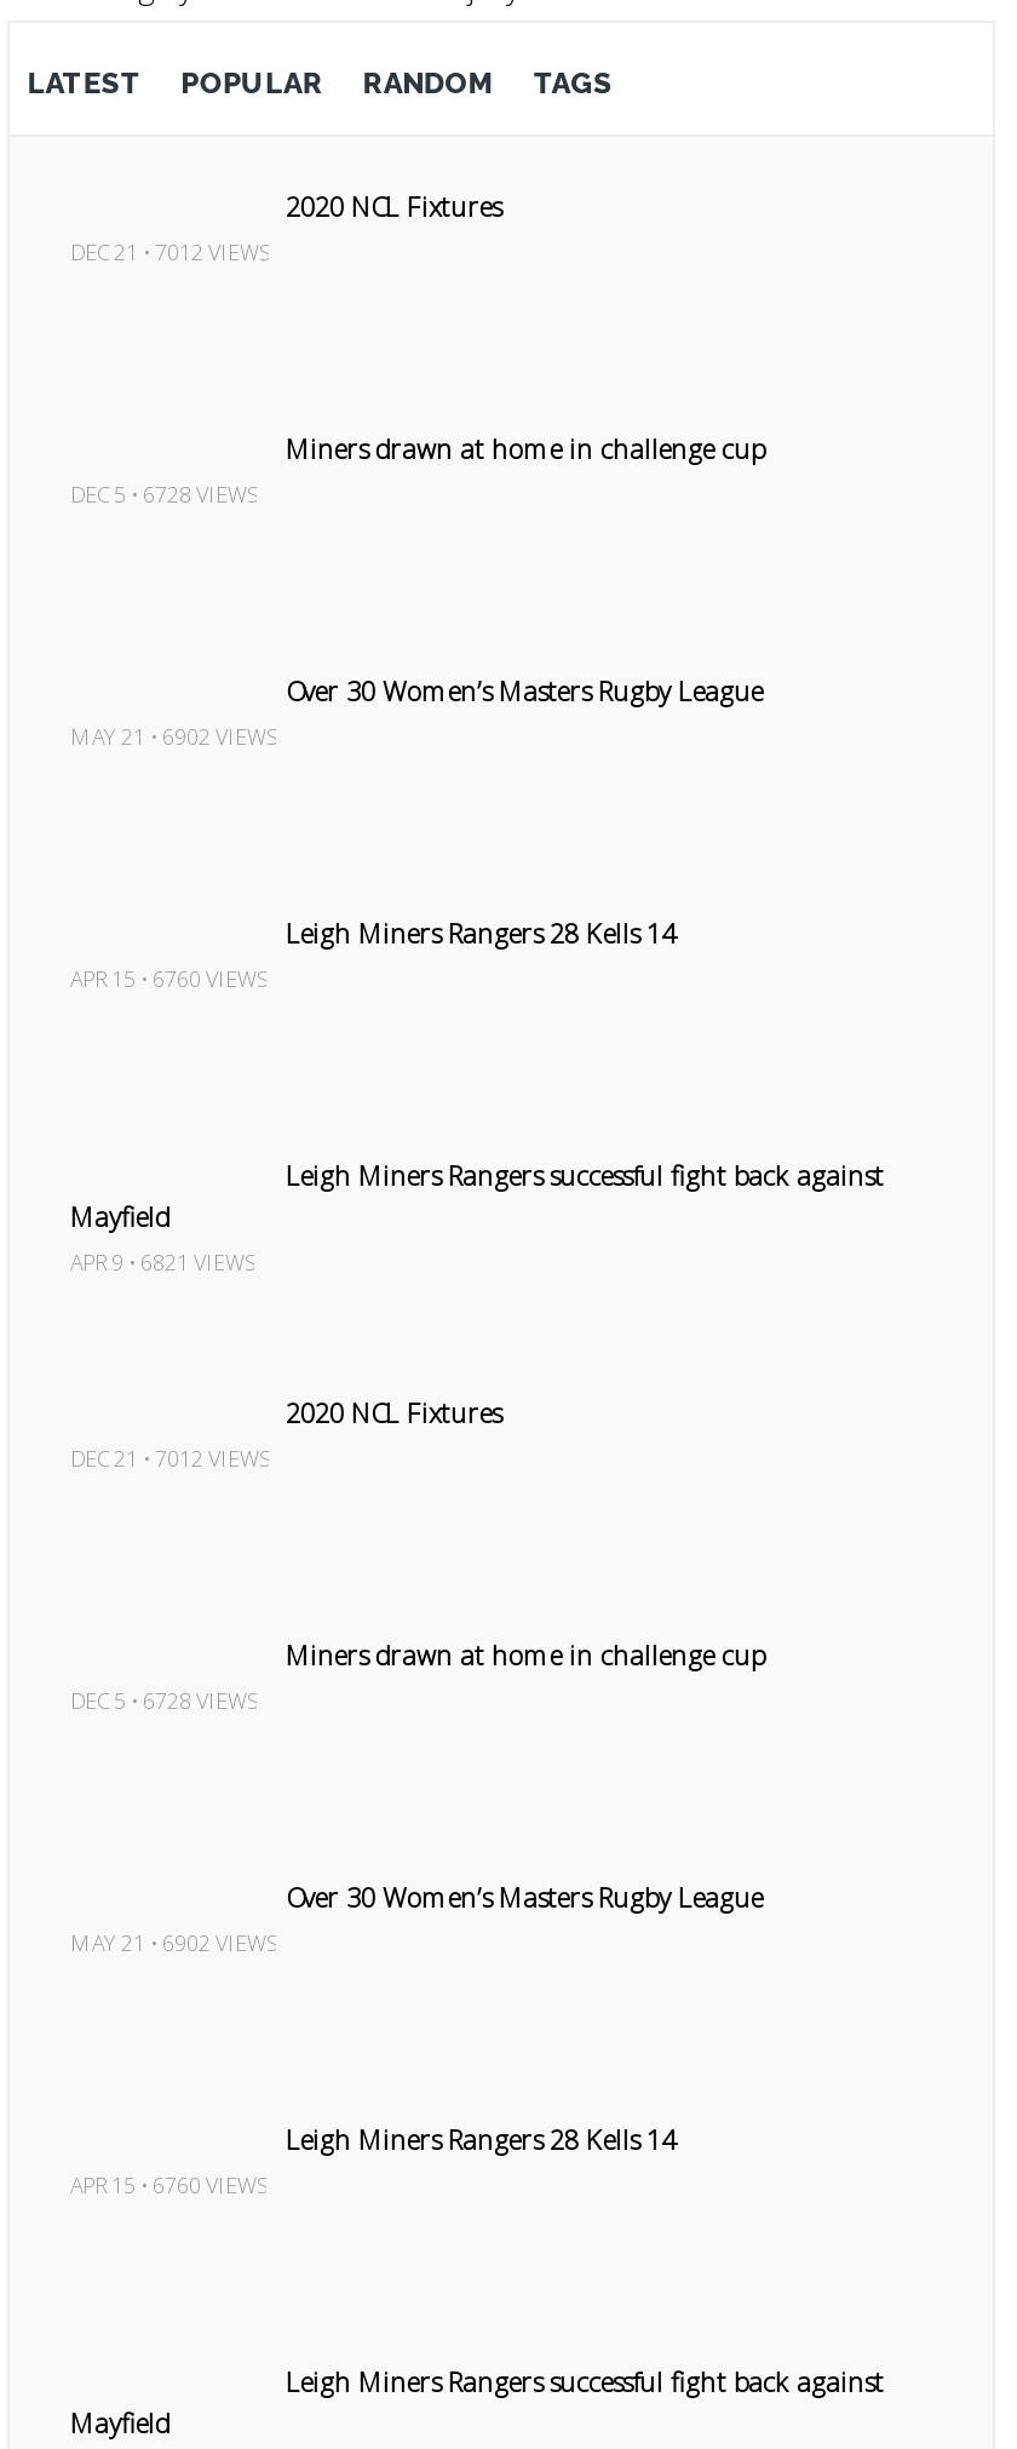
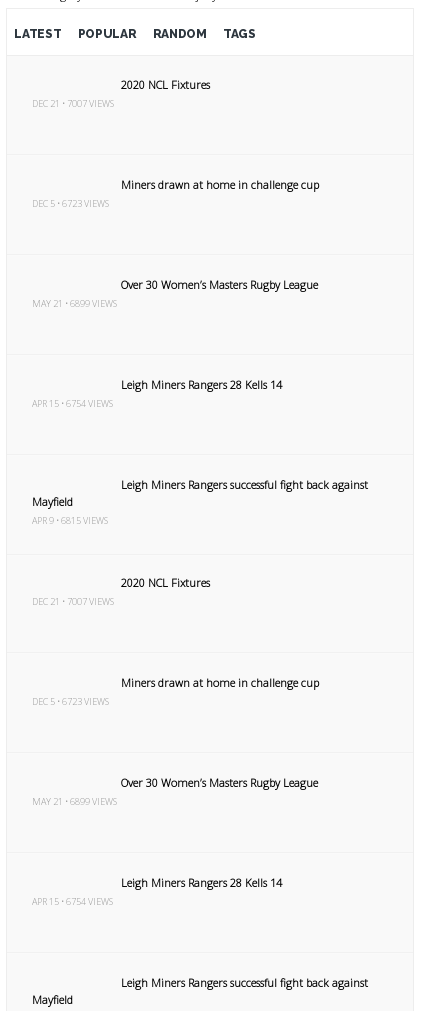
[70,236,269,267] DEC 21 • 7012 VIEWS -> [32,97,114,110] DEC 21 • 7007 VIEWS
[70,478,257,510] DEC 5 • 6728 VIEWS -> [32,197,109,210] DEC 5 • 6723 VIEWS
[70,720,276,752] MAY 21 • 6902 VIEWS -> [32,297,117,310] MAY 21 • 6899 VIEWS
[70,963,266,994] APR 15 • 6760 VIEWS -> [32,397,113,410] APR 15 • 6754 VIEWS
[70,1246,254,1278] APR 9 • 6821 VIEWS -> [32,514,108,527] APR 9 • 6815 VIEWS
[70,1442,269,1474] DEC 21 • 7012 VIEWS -> [32,595,114,608] DEC 21 • 7007 VIEWS
[70,1685,257,1716] DEC 5 • 6728 VIEWS -> [32,695,109,708] DEC 5 • 6723 VIEWS
[70,1927,276,1958] MAY 21 • 6902 VIEWS -> [32,795,117,808] MAY 21 • 6899 VIEWS
[70,2169,266,2200] APR 15 • 6760 VIEWS -> [32,895,113,908] APR 15 • 6754 VIEWS

